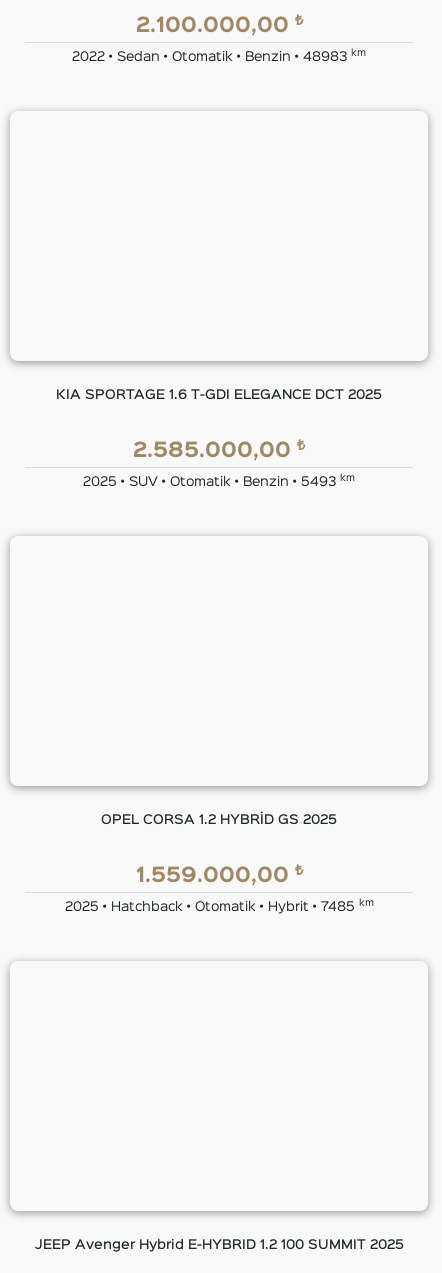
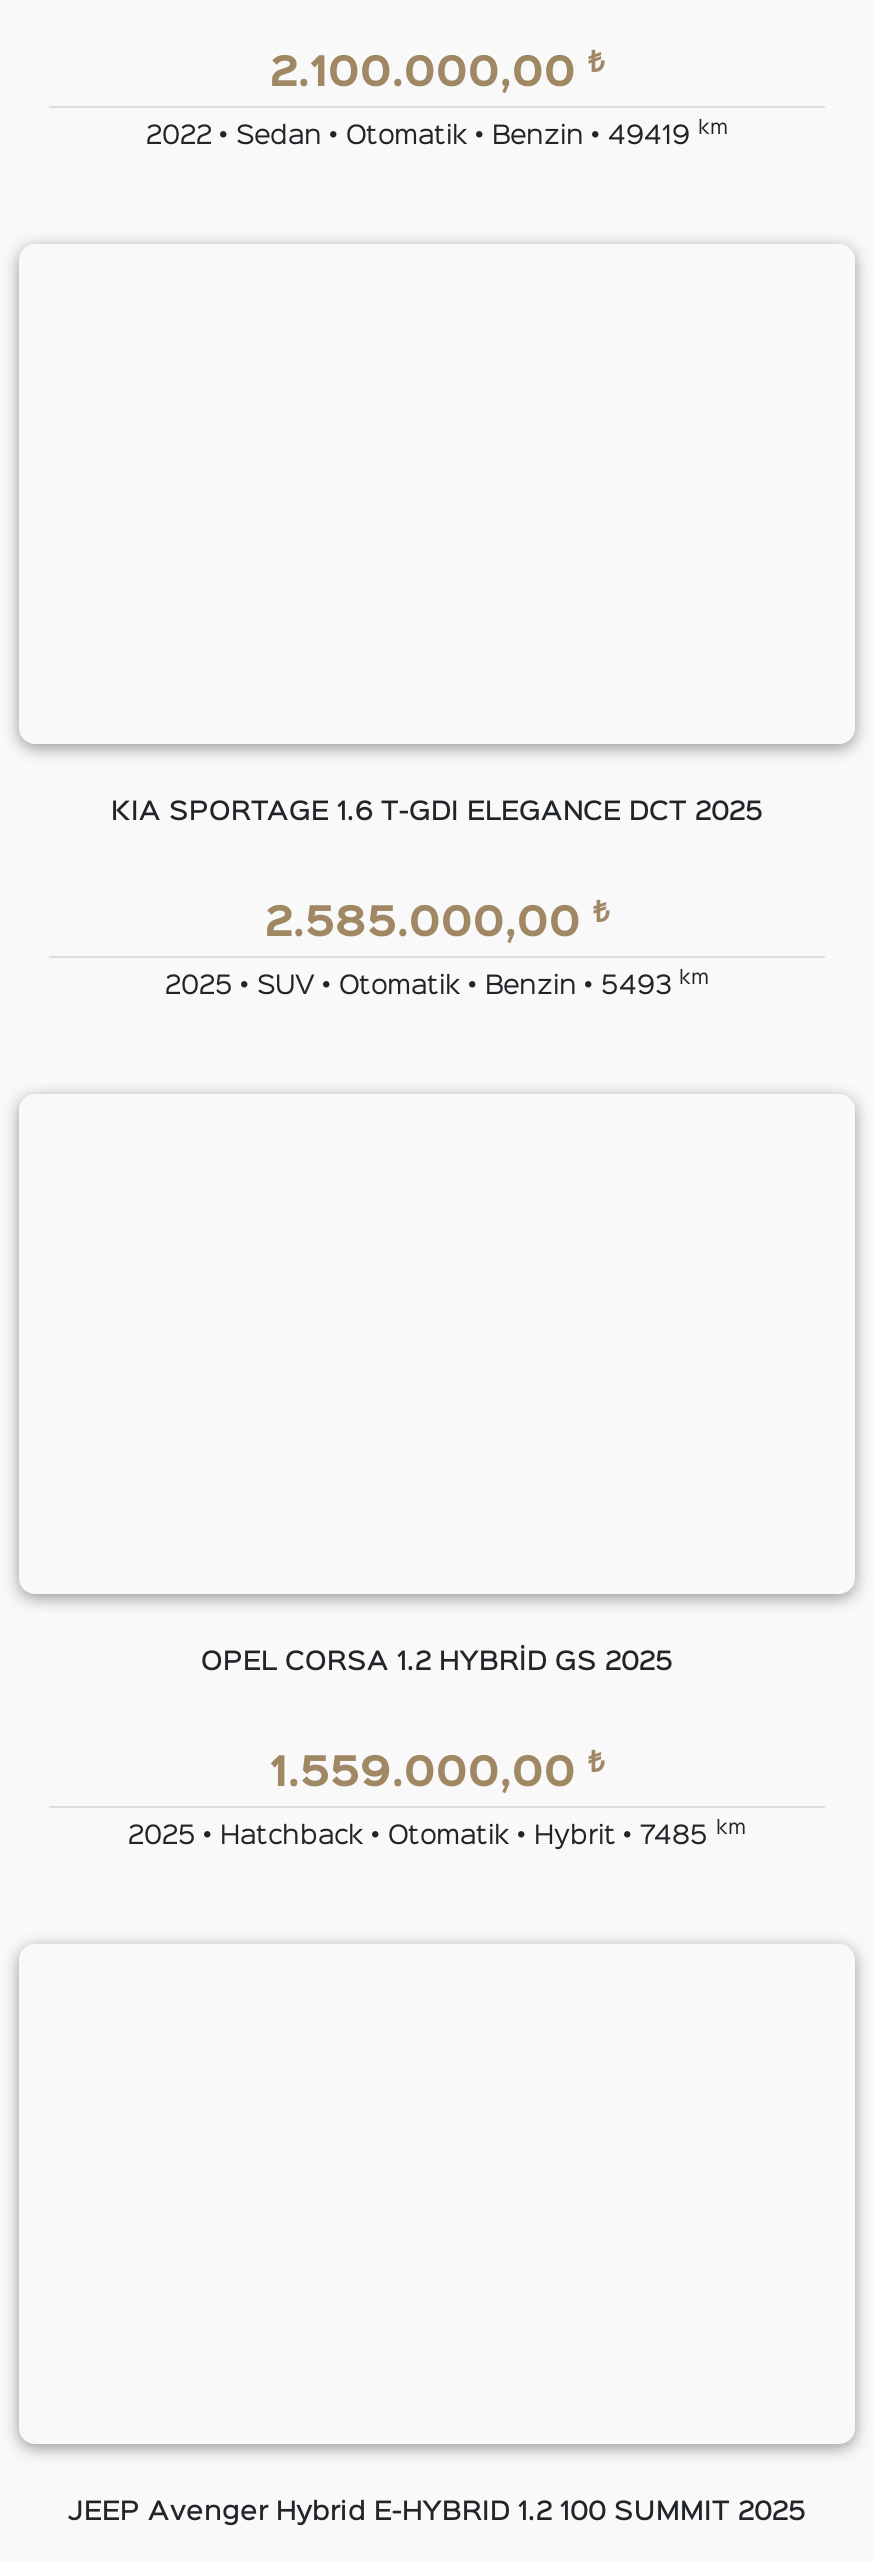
[72,49,366,63] 2022 • Sedan • Otomatik • Benzin • 48983 km -> [146,120,728,147] 2022 • Sedan • Otomatik • Benzin • 49419 km

